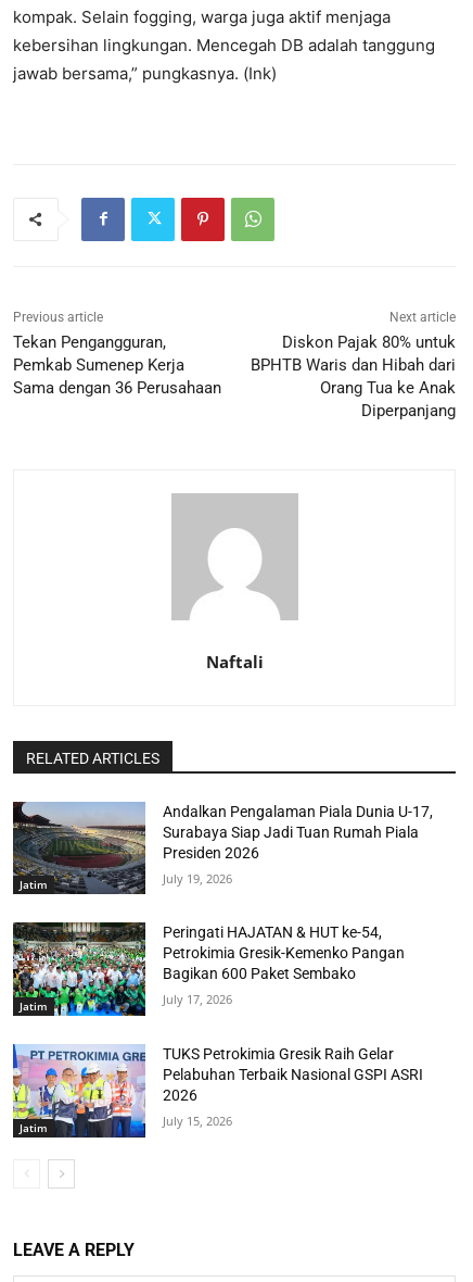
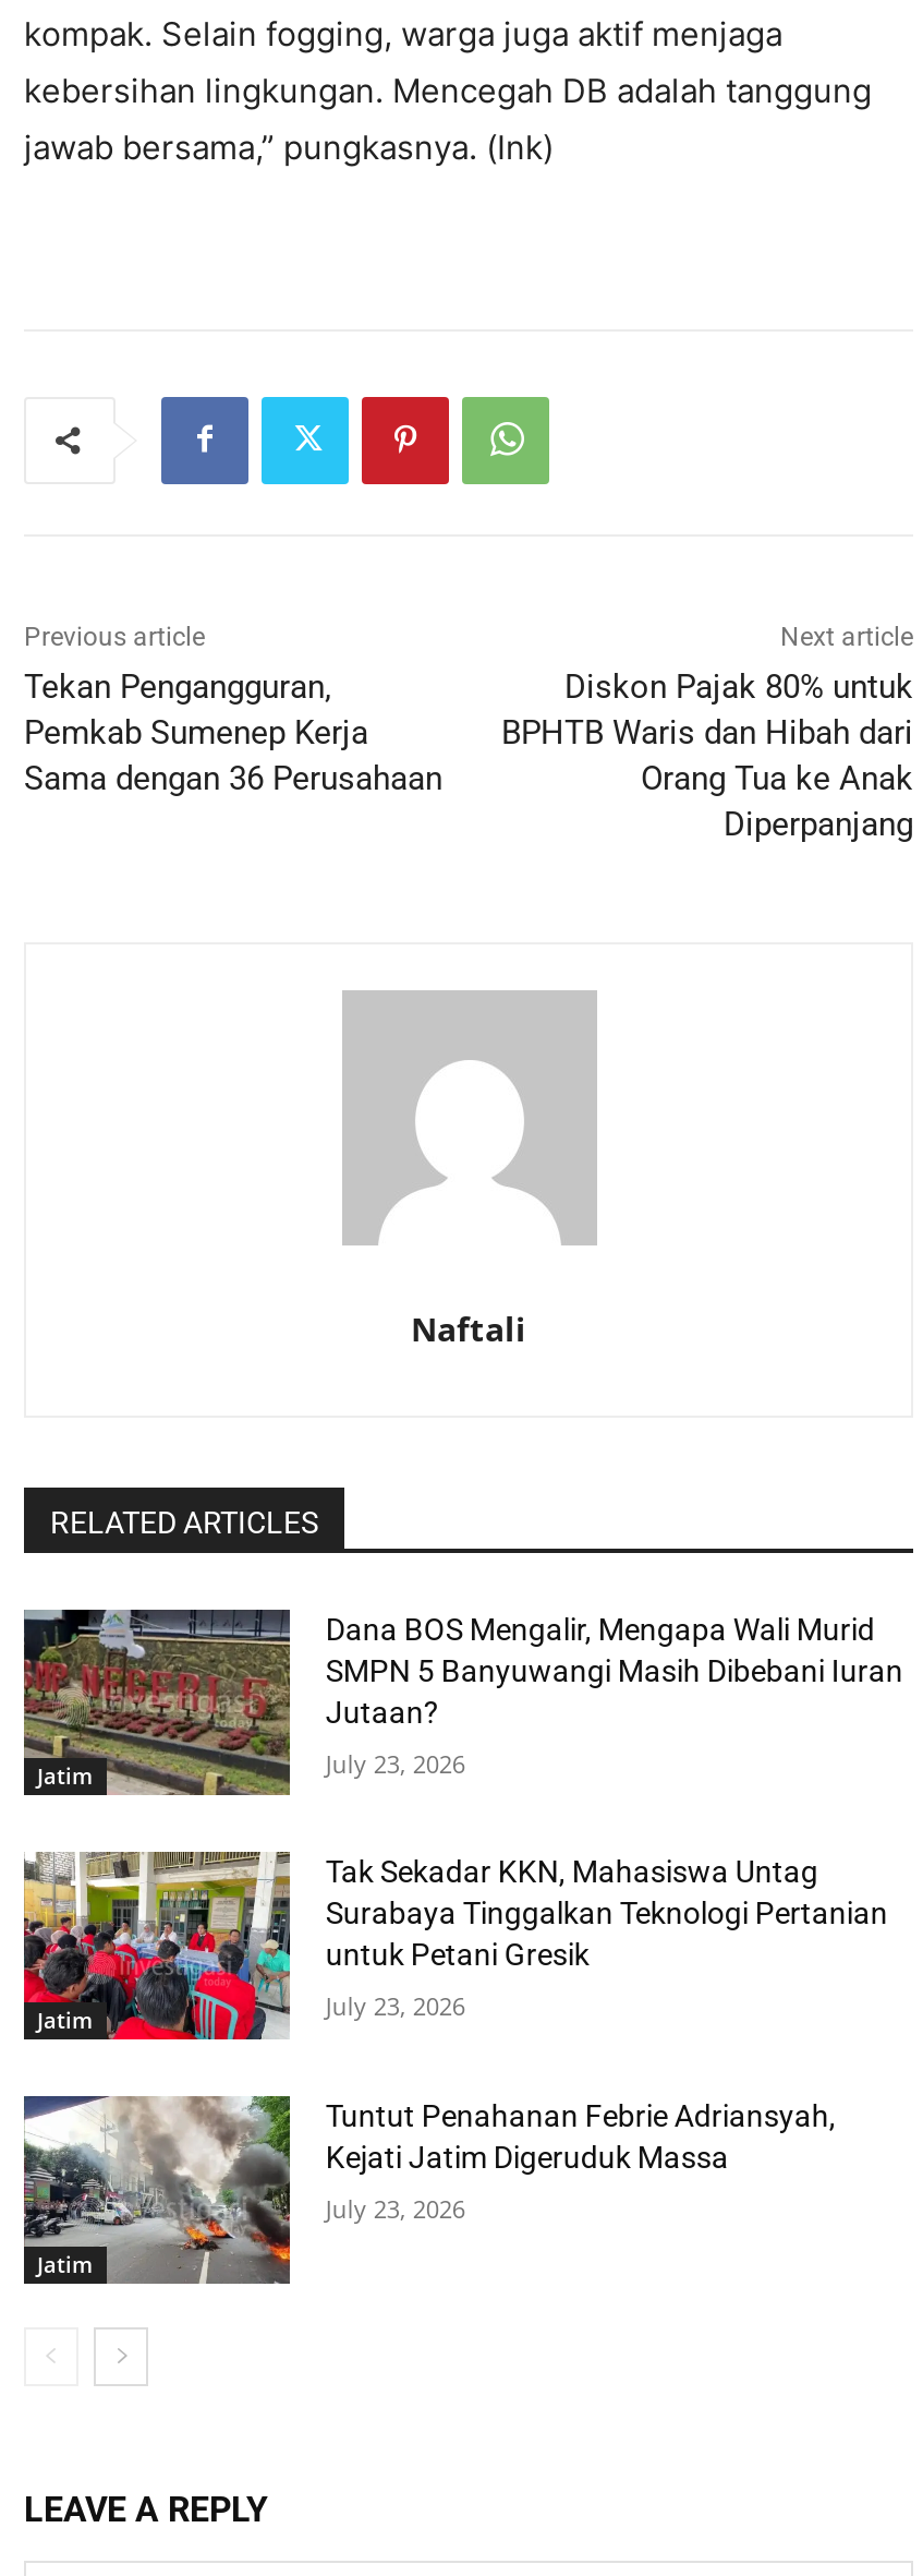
[12,802,433,895] [image] | Andalkan Pengalaman Piala Dunia U-17, | Surabaya Siap Jadi Tuan Rumah Piala | Presiden 2026 -> [22,1608,903,1797] [image] | Dana BOS Mengalir, Mengapa Wali Murid | SMPN 5 Banyuwangi Masih Dibebani Iuran | Jutaan?
[163,870,233,886] July 19, 2026 -> [326,1746,465,1779] July 23, 2026
[12,921,405,1017] [image] | Peringati HAJATAN & HUT ke-54, | Petrokimia Gresik-Kemenko Pangan | Bagikan 600 Paket Sembako -> [22,1850,888,2042] [image] | Tak Sekadar KKN, Mahasiswa Untag | Surabaya Tinggalkan Teknologi Pertanian | untuk Petani Gresik
[163,991,233,1008] July 17, 2026 -> [326,1990,465,2023] July 23, 2026
[12,1044,424,1139] [image] | TUKS Petrokimia Gresik Raih Gelar | Pelabuhan Terbaik Nasional GSPI ASRI | 2026 -> [22,2094,836,2286] [image] | Tuntut Penahanan Febrie Adriansyah, | Kejati Jatim Digeruduk Massa
[163,1113,233,1129] July 15, 2026 -> [326,2192,465,2225] July 23, 2026

